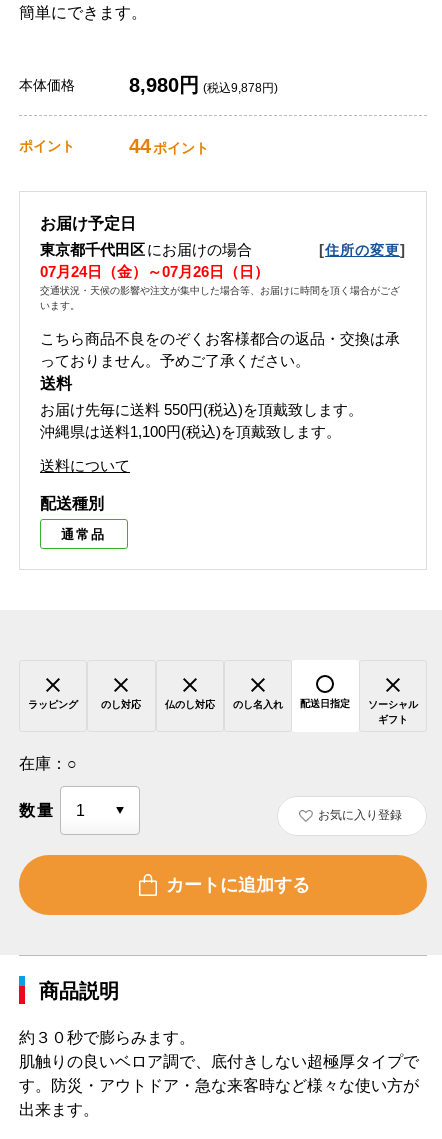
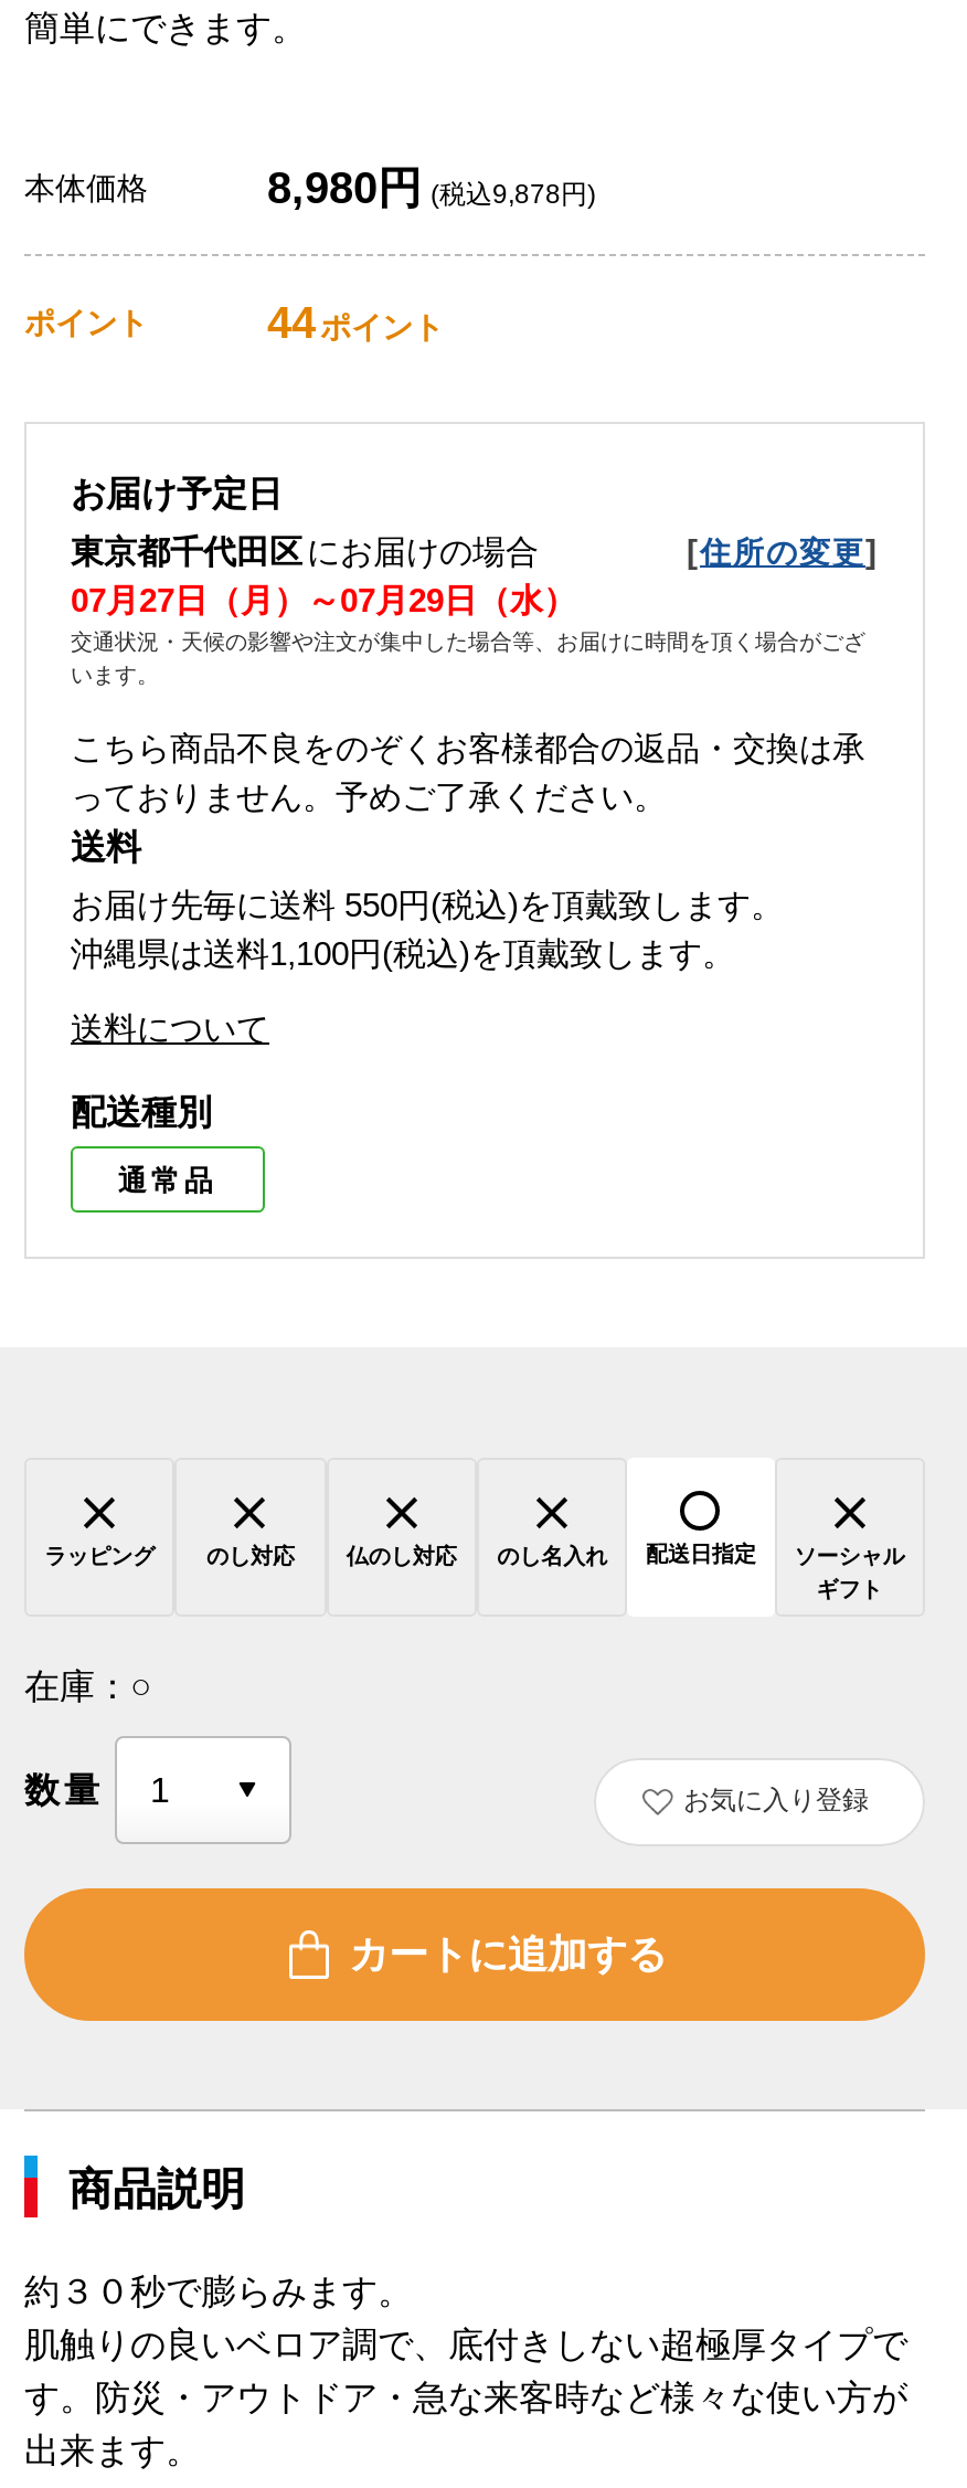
[40,263,269,280] 07月24日（金）～07月26日（日） -> [71,582,576,619] 07月27日（月）～07月29日（水）

